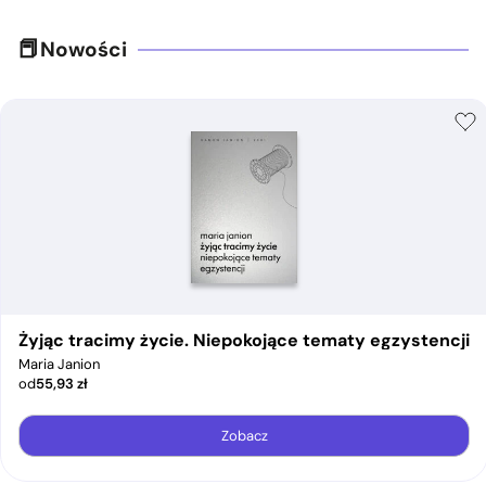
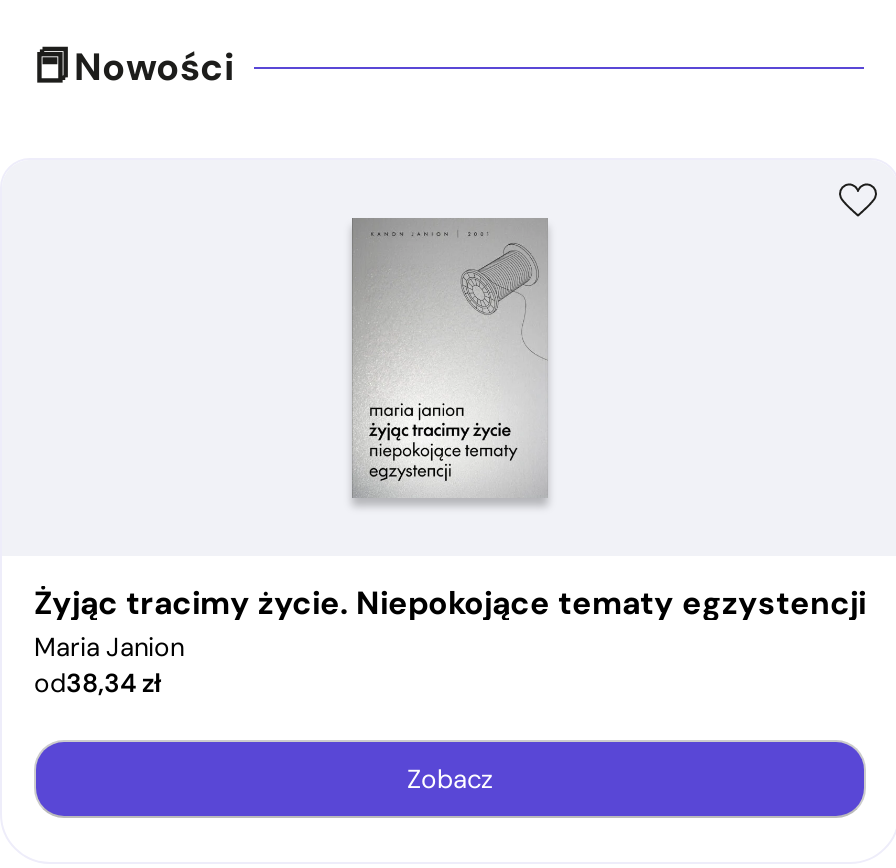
[18,375,88,393] od55,93 zł -> [34,667,162,701] od38,34 zł

